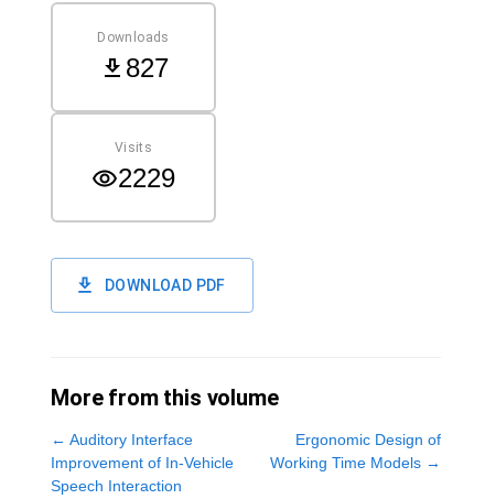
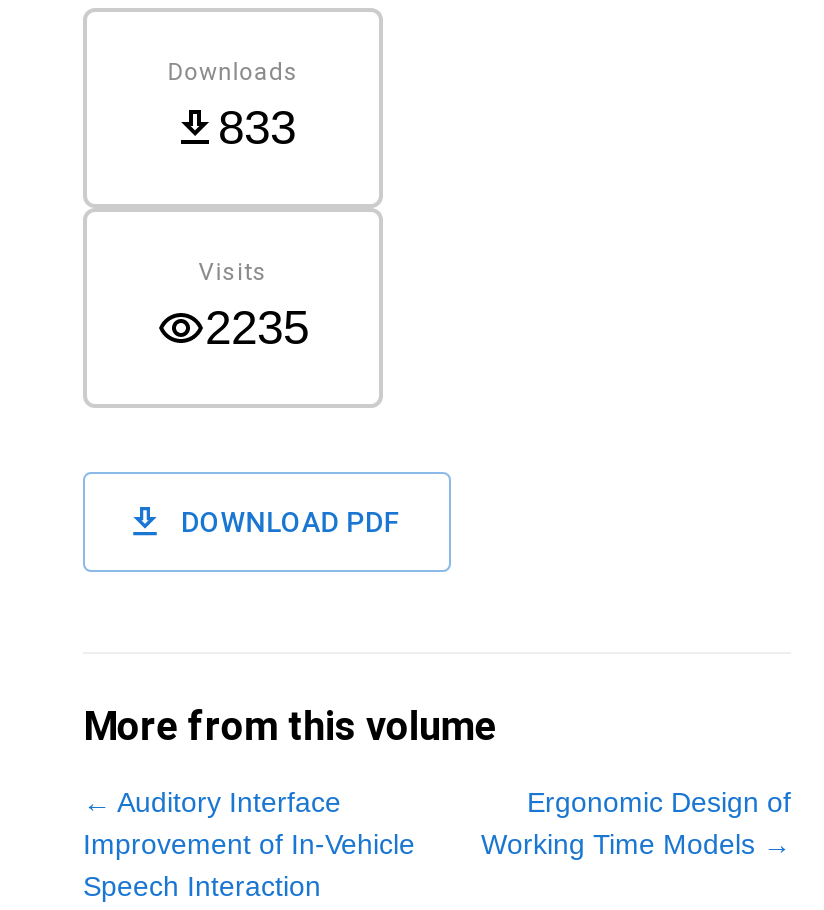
[125,52,168,82] 827 -> [218,99,296,153] 833
[118,162,175,192] 2229 -> [205,299,309,353] 2235

